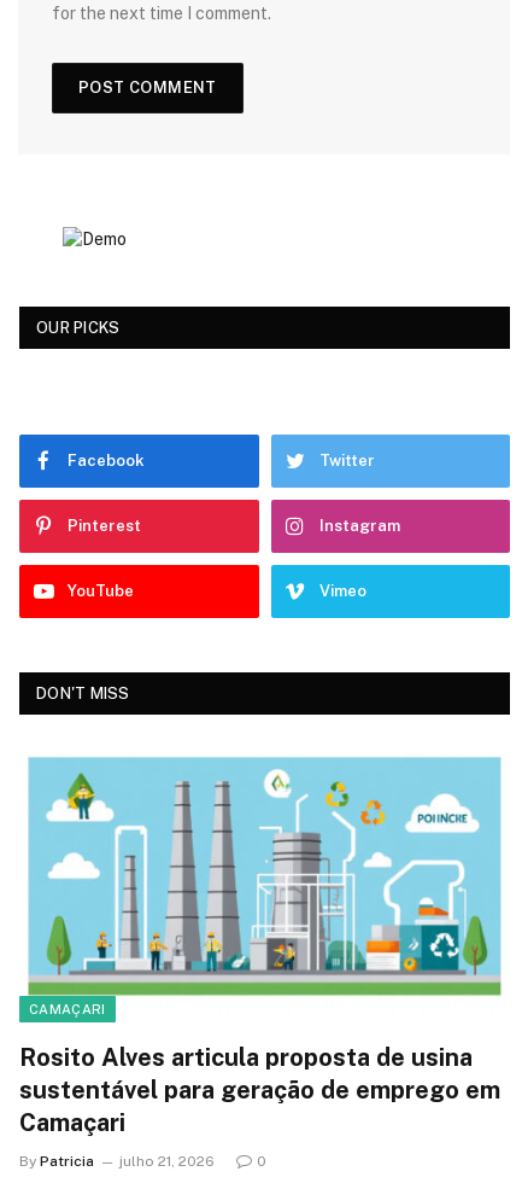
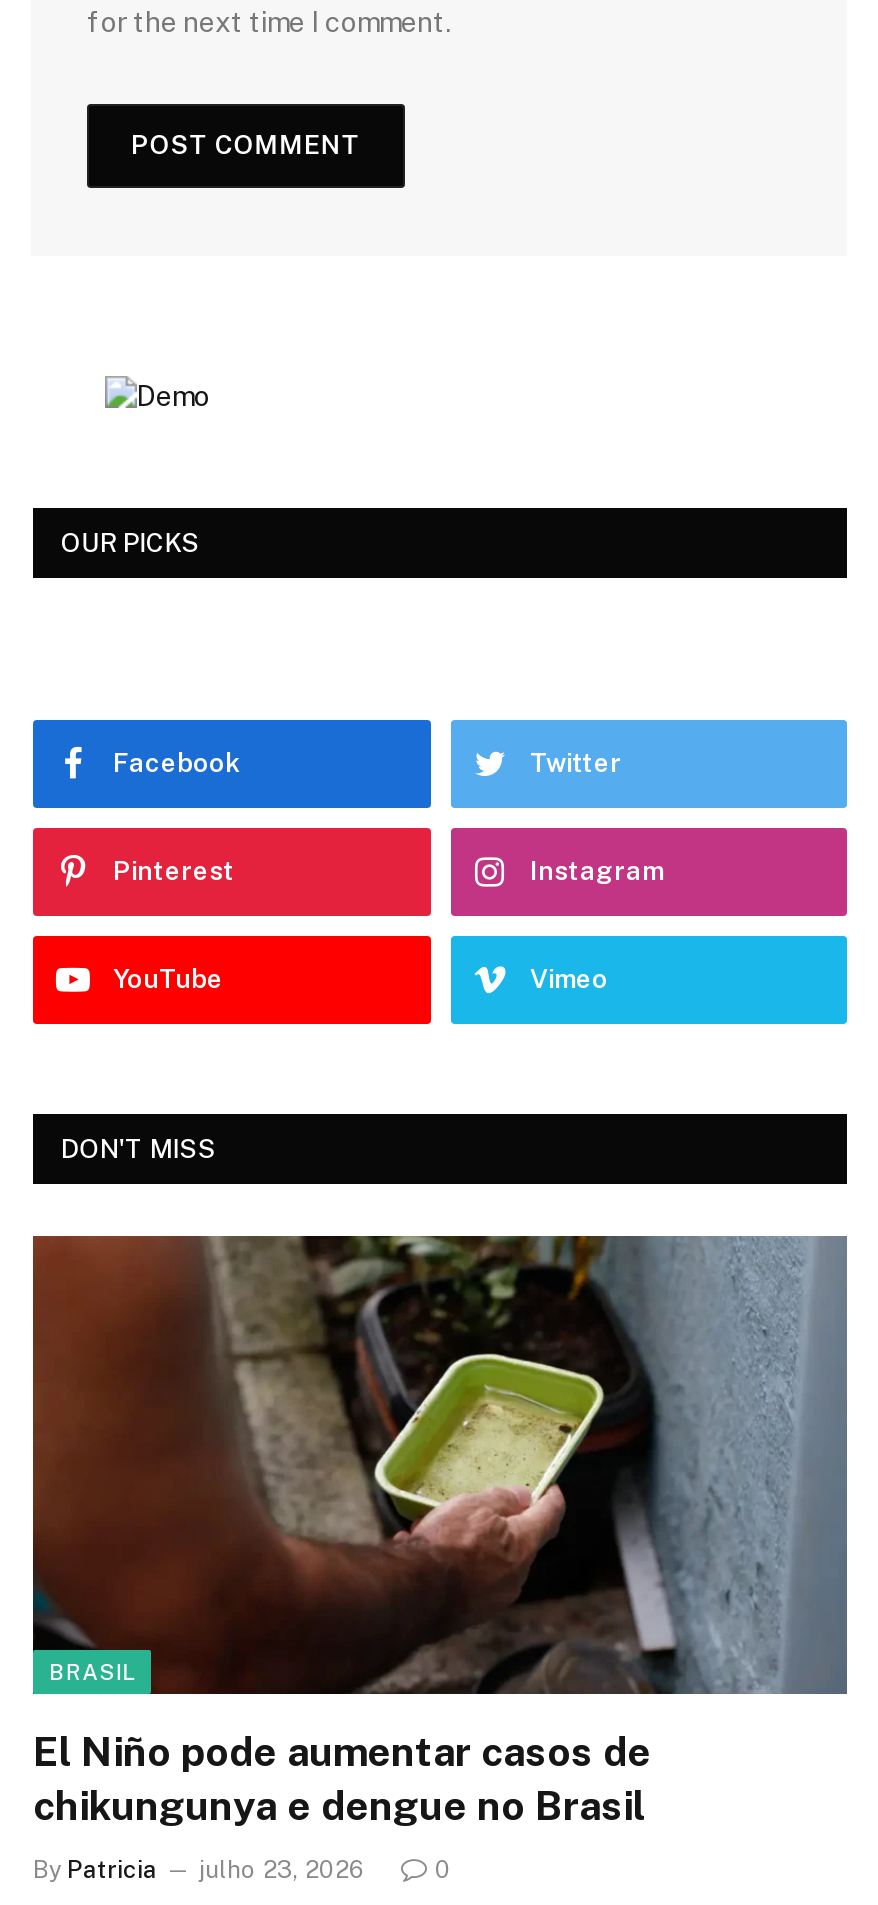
[19,756,510,1022] [image] | CAMAÇARI -> [31,1234,849,1696] [image] | BRASIL
[19,1043,500,1137] Rosito Alves articula proposta de usina | sustentável para geração de emprego em | Camaçari -> [33,1728,651,1830] El Niño pode aumentar casos de | chikungunya e dengue no Brasil
[19,1153,215,1170] By Patricia julho 21, 2026 -> [33,1856,365,1884] By Patricia julho 23, 2026

